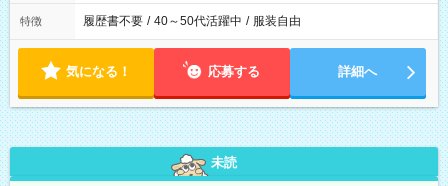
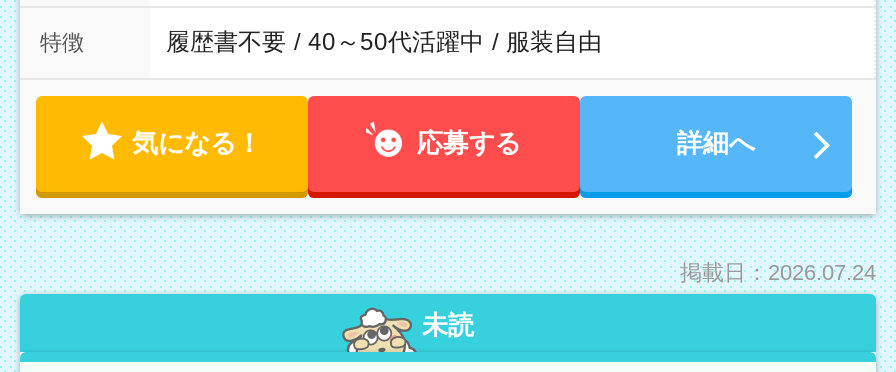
none -> [680,260,876,284] 掲載日：2026.07.24

